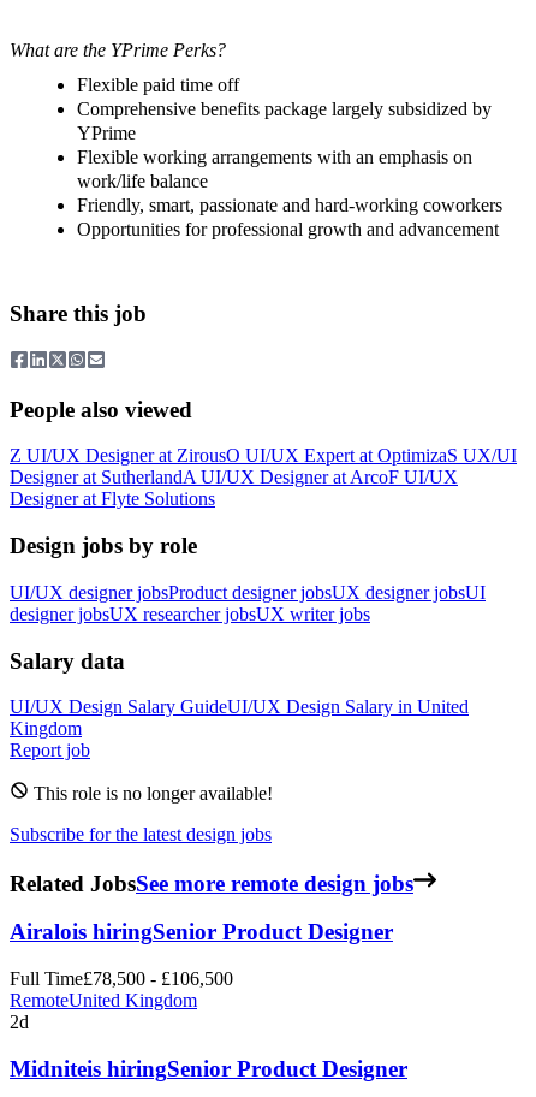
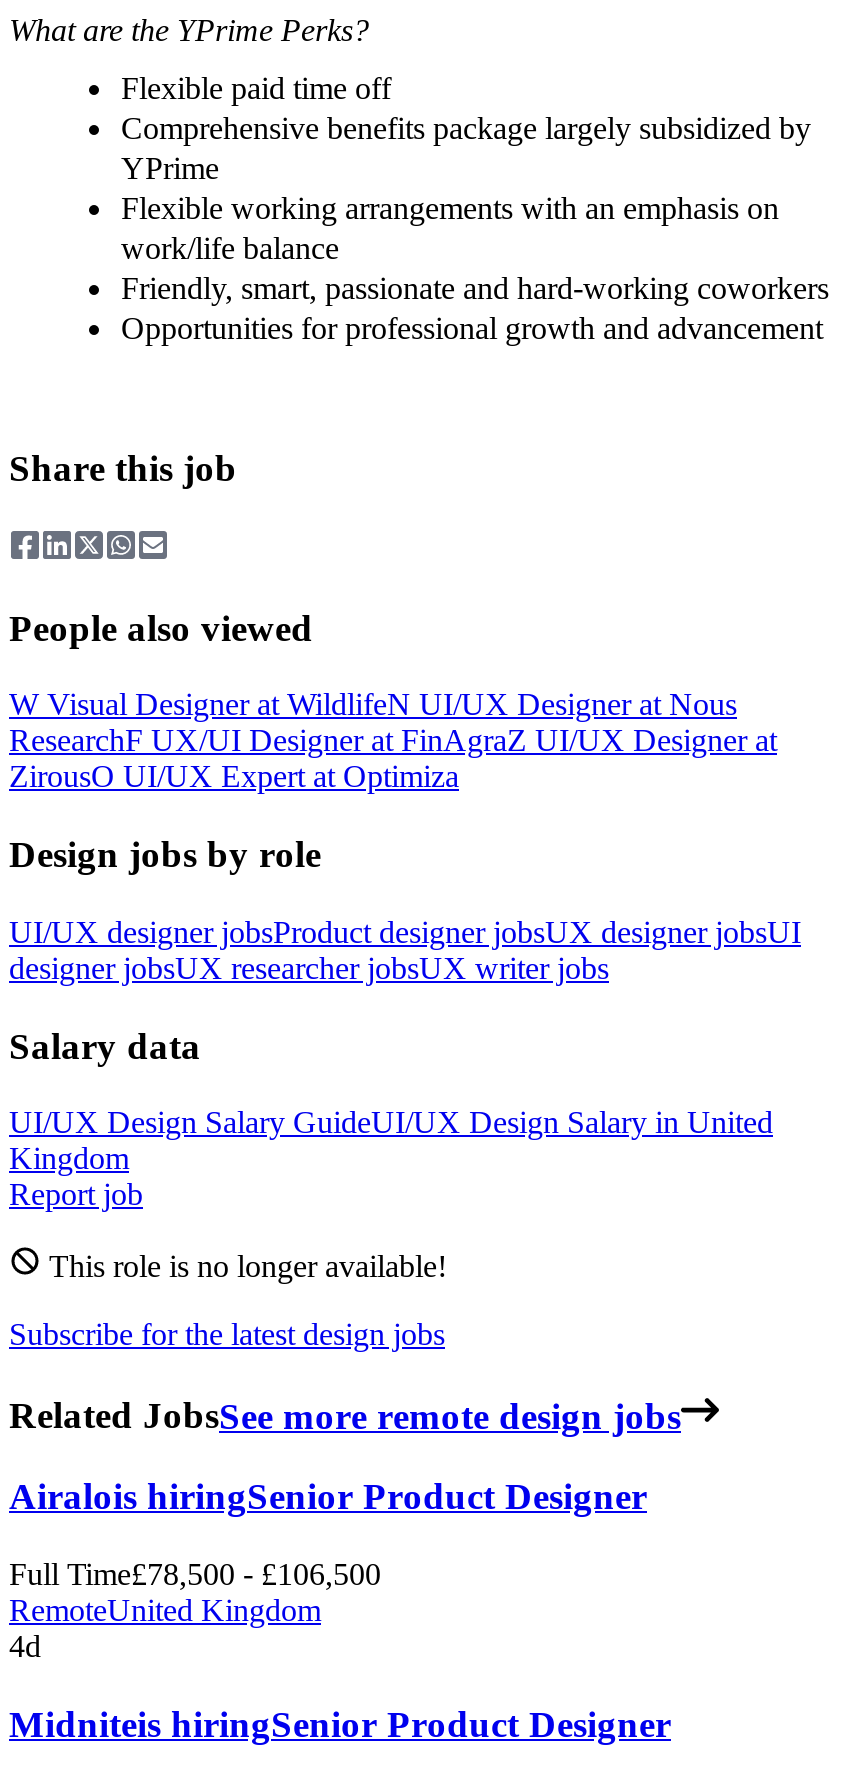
[10,445,517,509] Z UI/UX Designer at ZirousO UI/UX Expert at OptimizaS UX/UI | Designer at SutherlandA UI/UX Designer at ArcoF UI/UX | Designer at Flyte Solutions -> [9,688,777,794] W Visual Designer at WildlifeN UI/UX Designer at Nous | ResearchF UX/UI Designer at FinAgraZ UI/UX Designer at | ZirousO UI/UX Expertat Optimiza
[10,1012,29,1032] 2d -> [9,1629,41,1663] 4d

